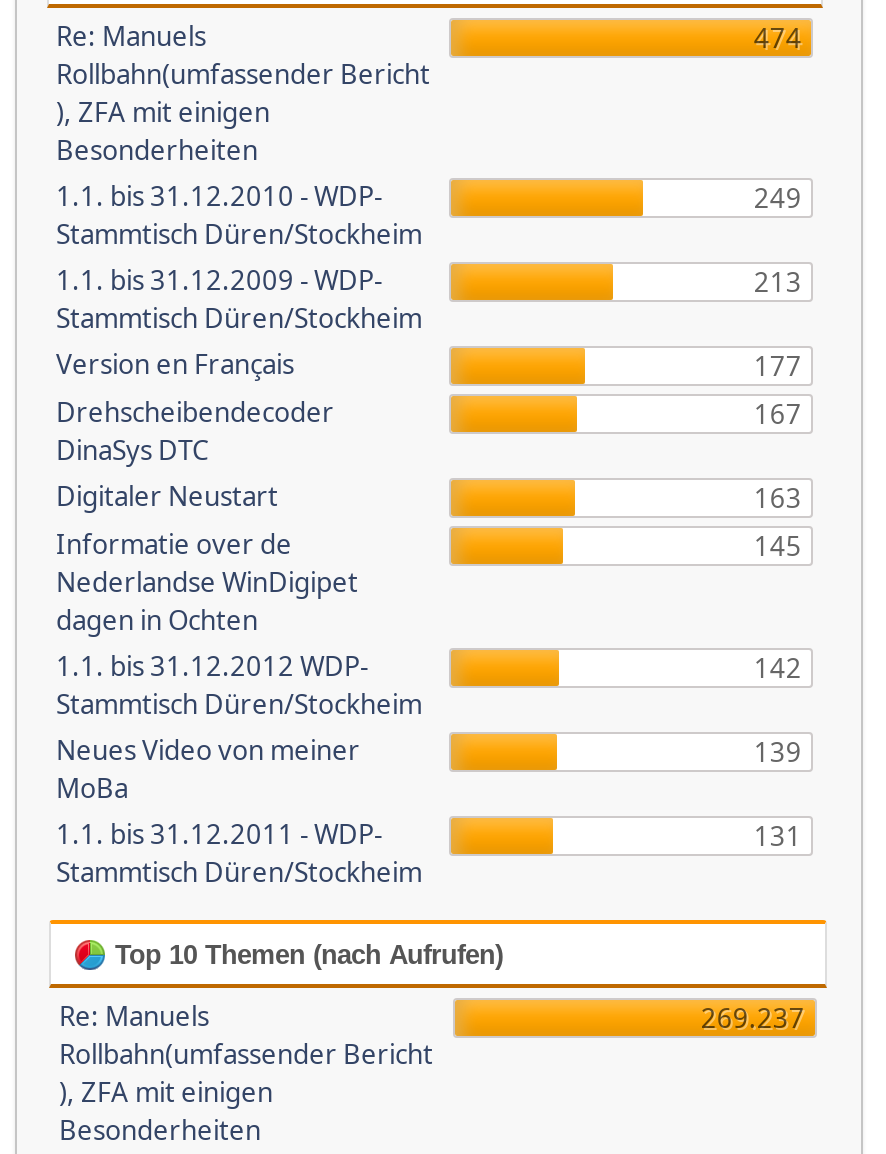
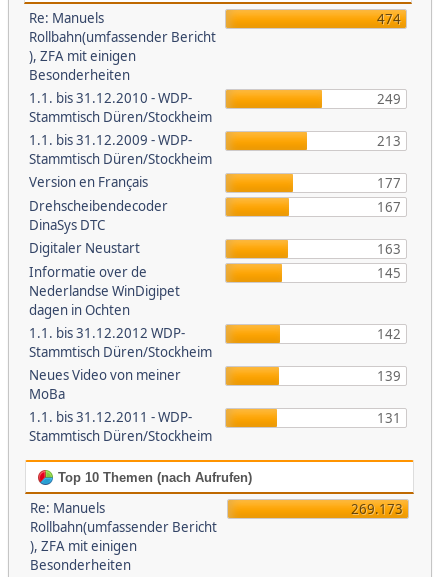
[701,1000,805,1036] 269.237 -> [351,500,403,518] 269.173

